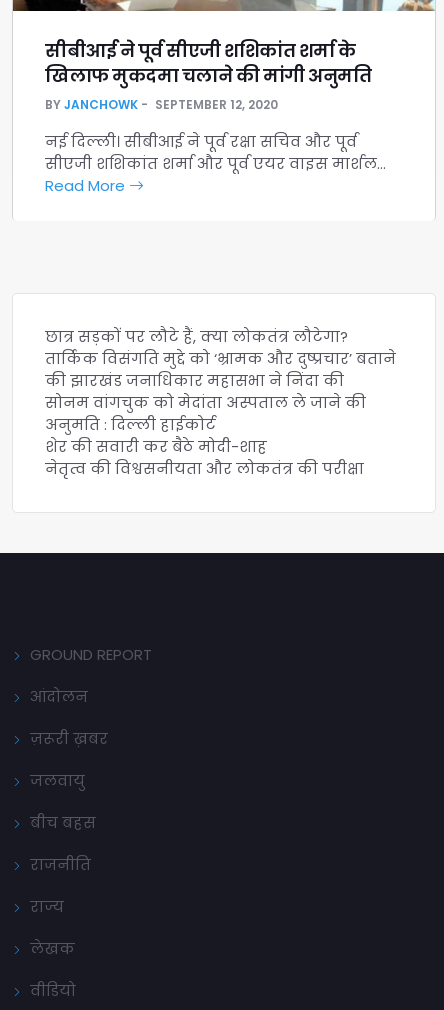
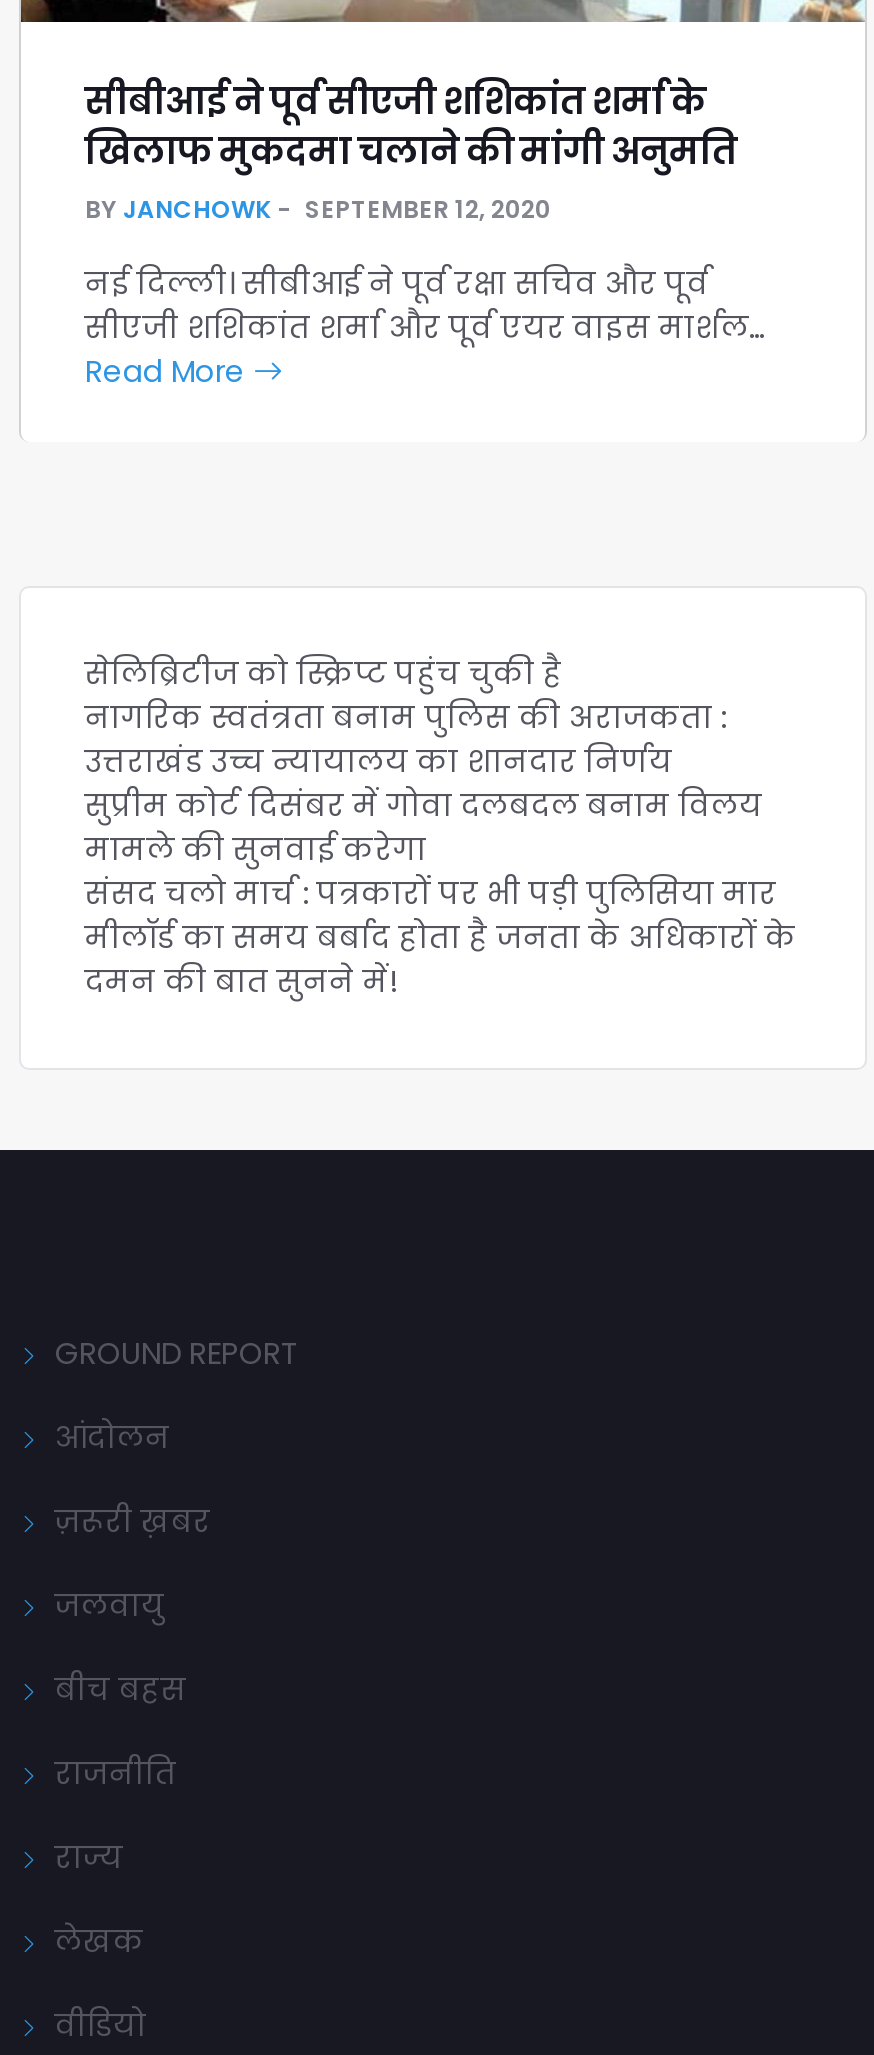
[45,326,396,479] छात्र सड़कों पर लौटे हैं, क्या लोकतंत्र लौटेगा? | तार्किक विसंगति मुद्दे को ‘भ्रामक और दुष्प्रचार’ बताने | की झारखंड जनाधिकार महासभा ने निंदा की | सोनम वांगचुक को मेदांता अस्पताल ले जाने की | अनुमति : दिल्ली हाईकोर्ट | शेर की सवारी कर बैठे मोदी-शाह | नेतृत्व की विश्वसनीयता और लोकतंत्र की परीक्षा -> [85,652,797,1002] सेलिब्रिटीज को स्क्रिप्ट पहुंच चुकी है | नागरिक स्वतंत्रता बनाम पुलिस की अराजकता : | उत्तराखंड उच्च न्यायालय का शानदार निर्णय | सुप्रीम कोर्ट दिसंबर में गोवा दलबदल बनाम विलय | मामले की सुनवाई करेगा | संसद चलो मार्च : पत्रकारों पर भी पड़ी पुलिसिया मार | मीलॉर्ड का समय बर्बाद होता है जनता के अधिकारों के | दमन की बात सुनने में!

